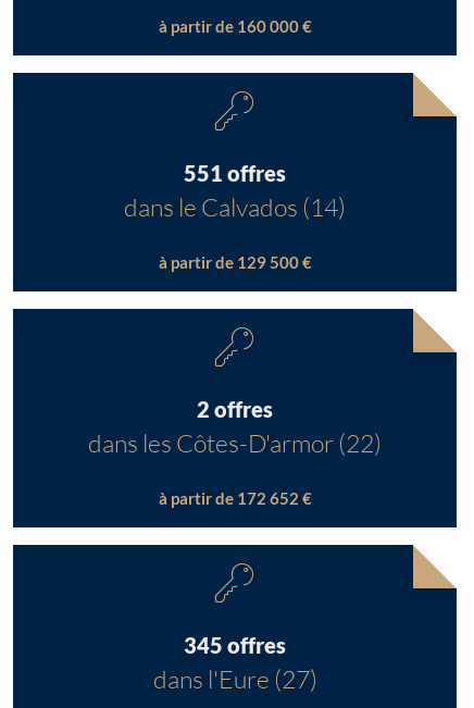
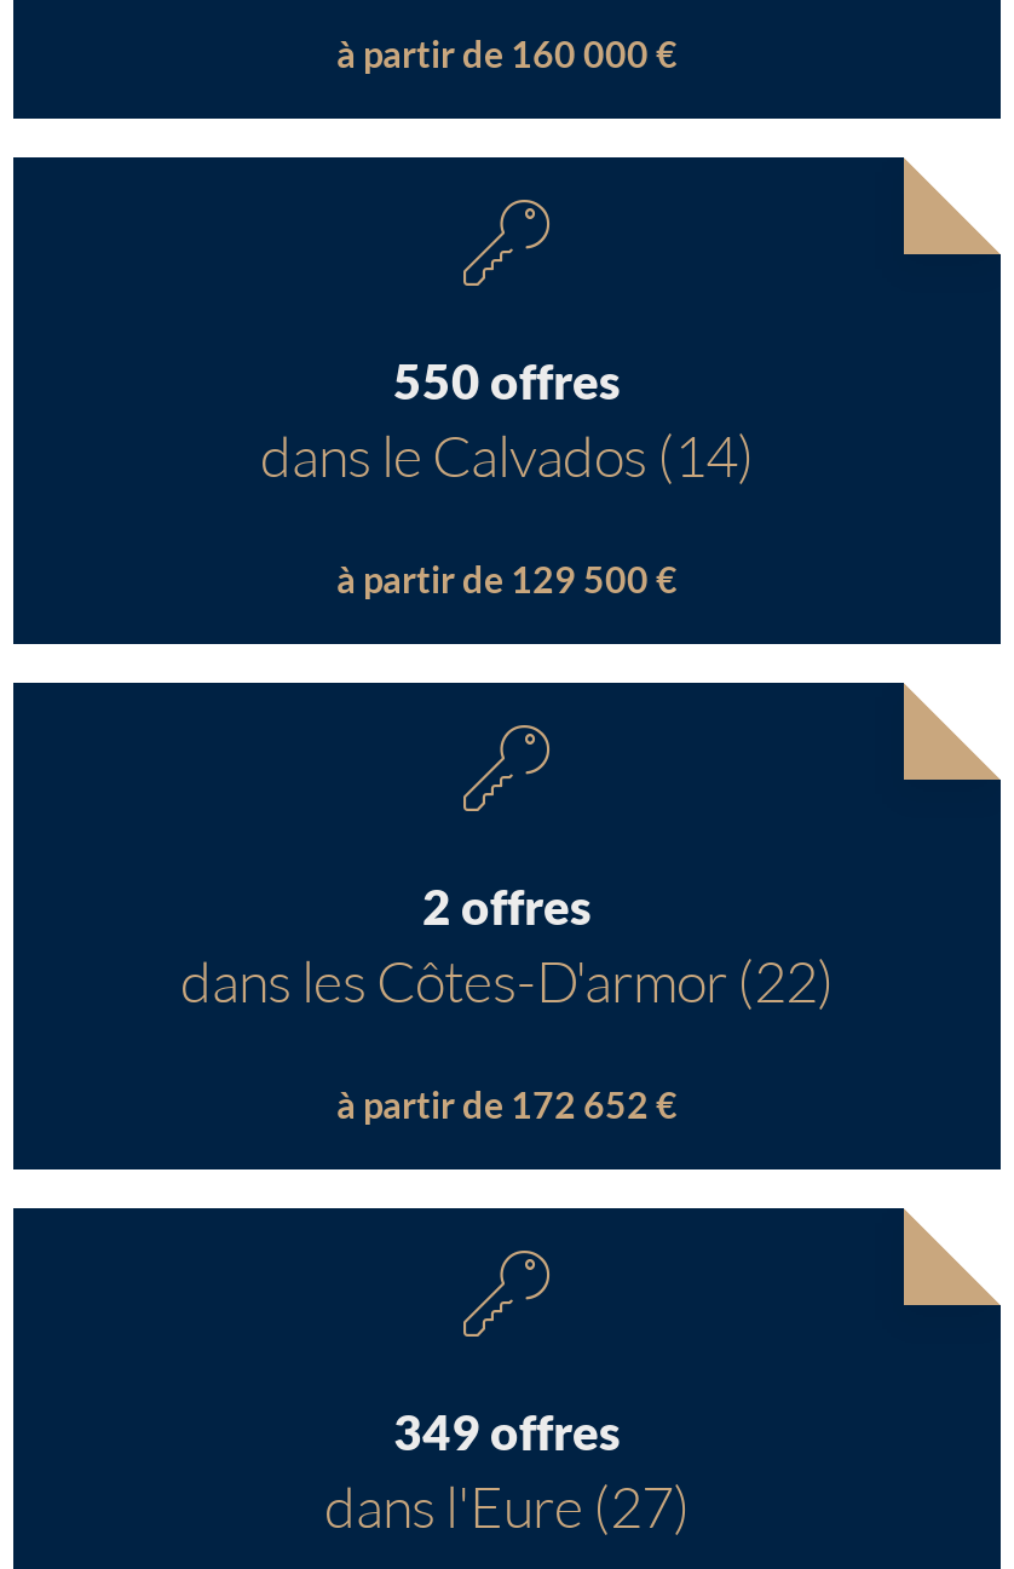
[184,159,286,185] 551 offres -> [393,350,621,408] 550 offres
[184,631,286,657] 345 offres -> [393,1401,621,1459] 349 offres

